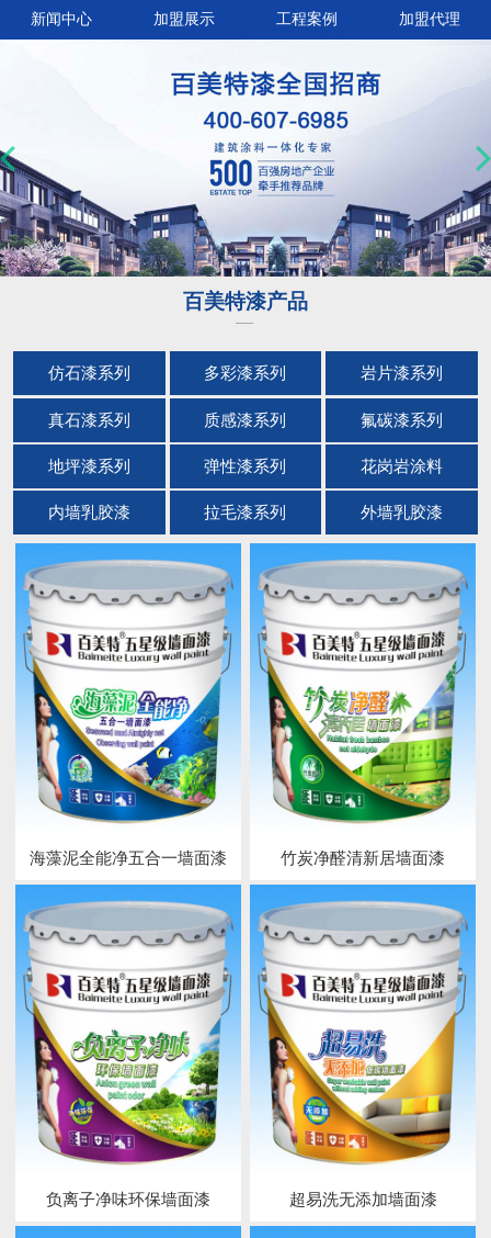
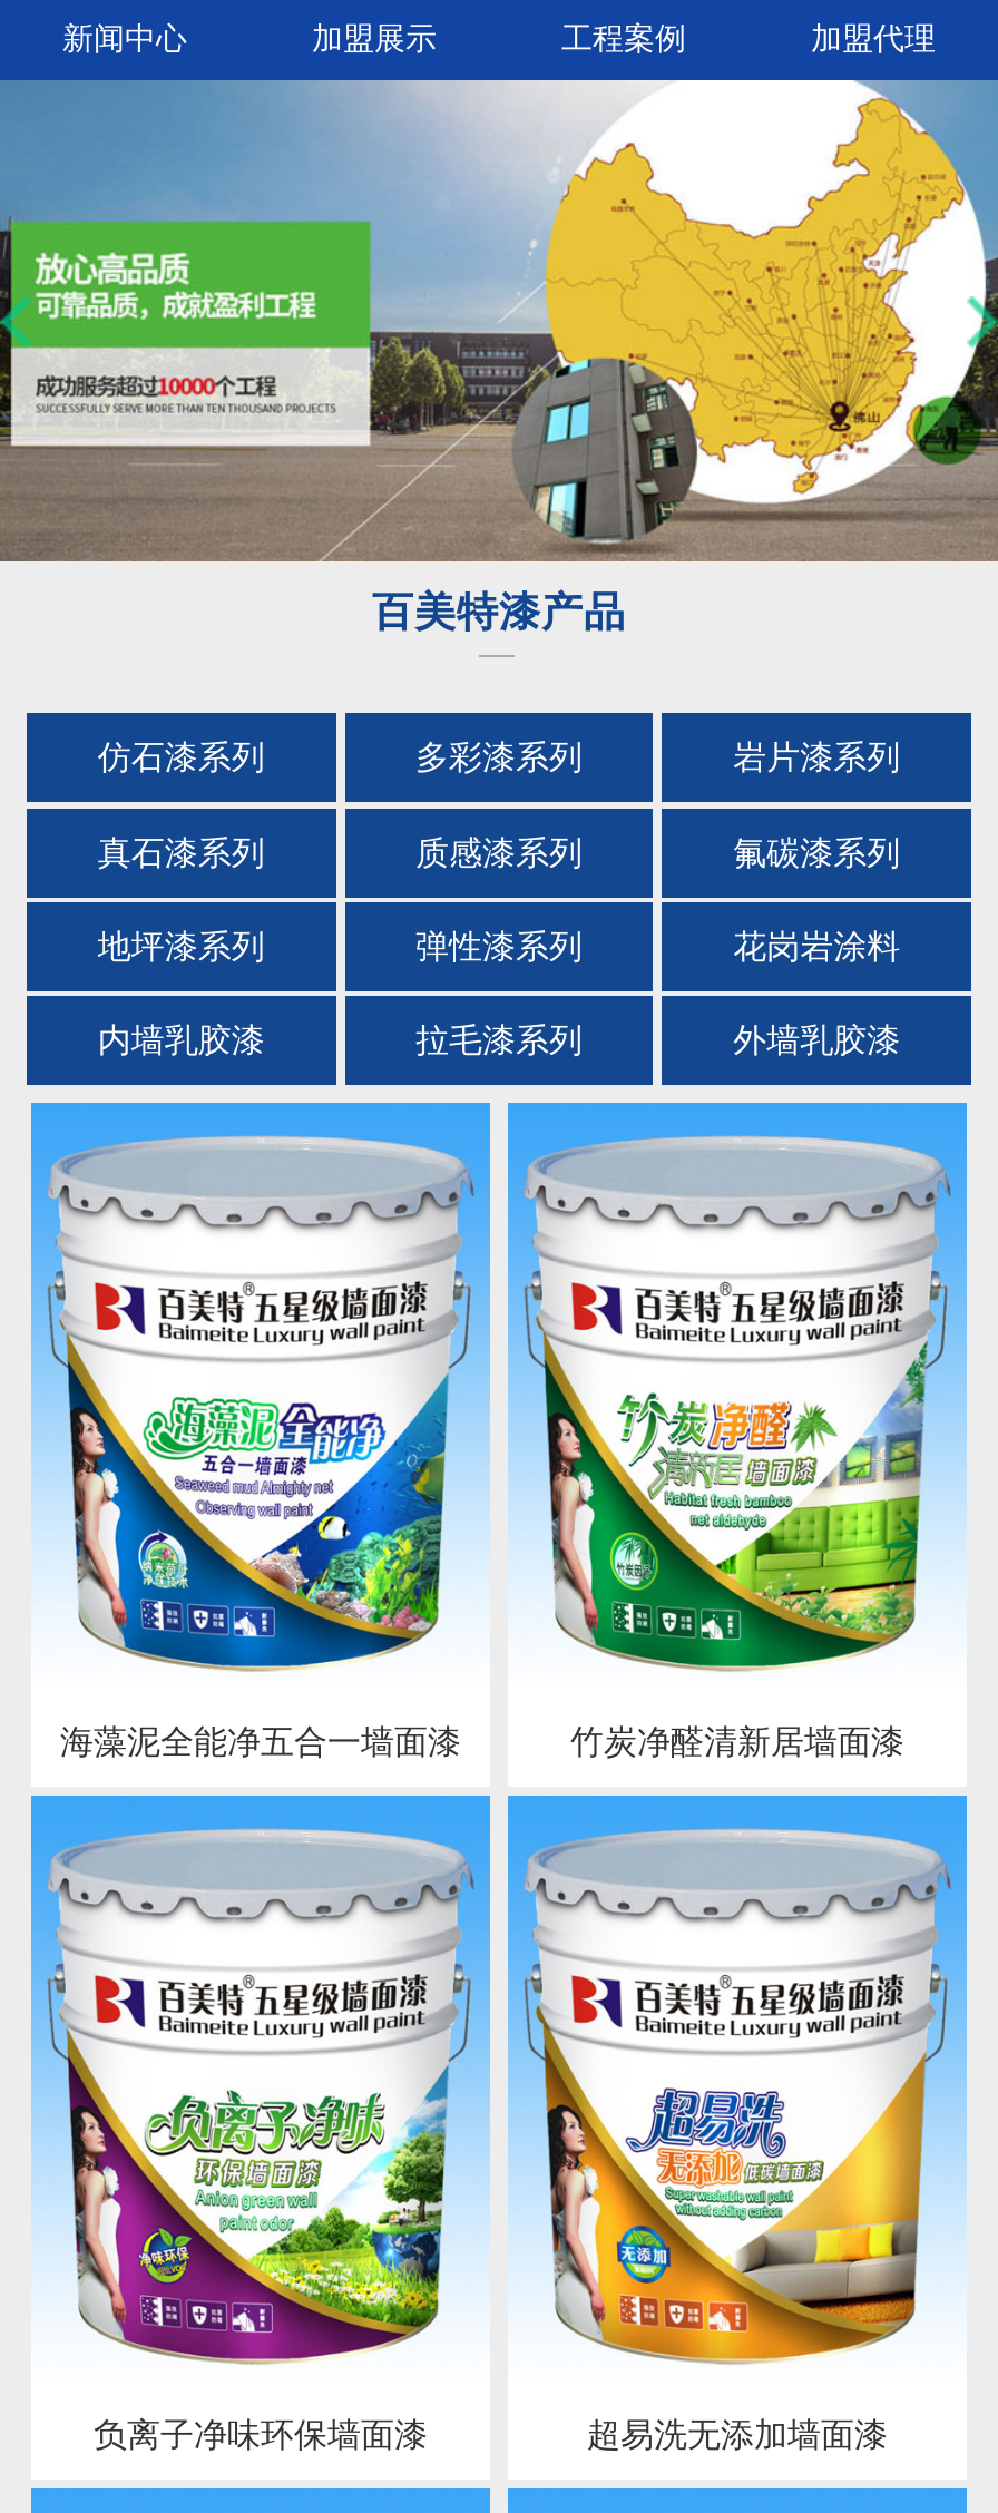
[3,38,488,278] [image] -> [7,80,991,564] [image]

